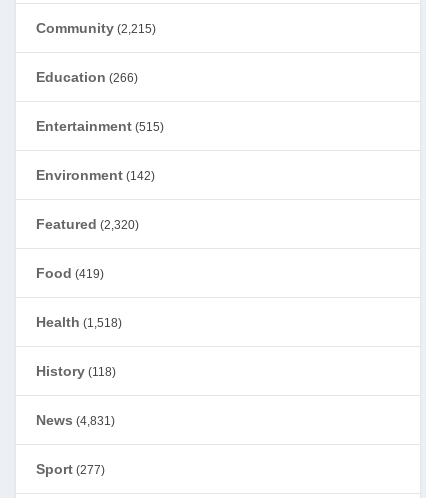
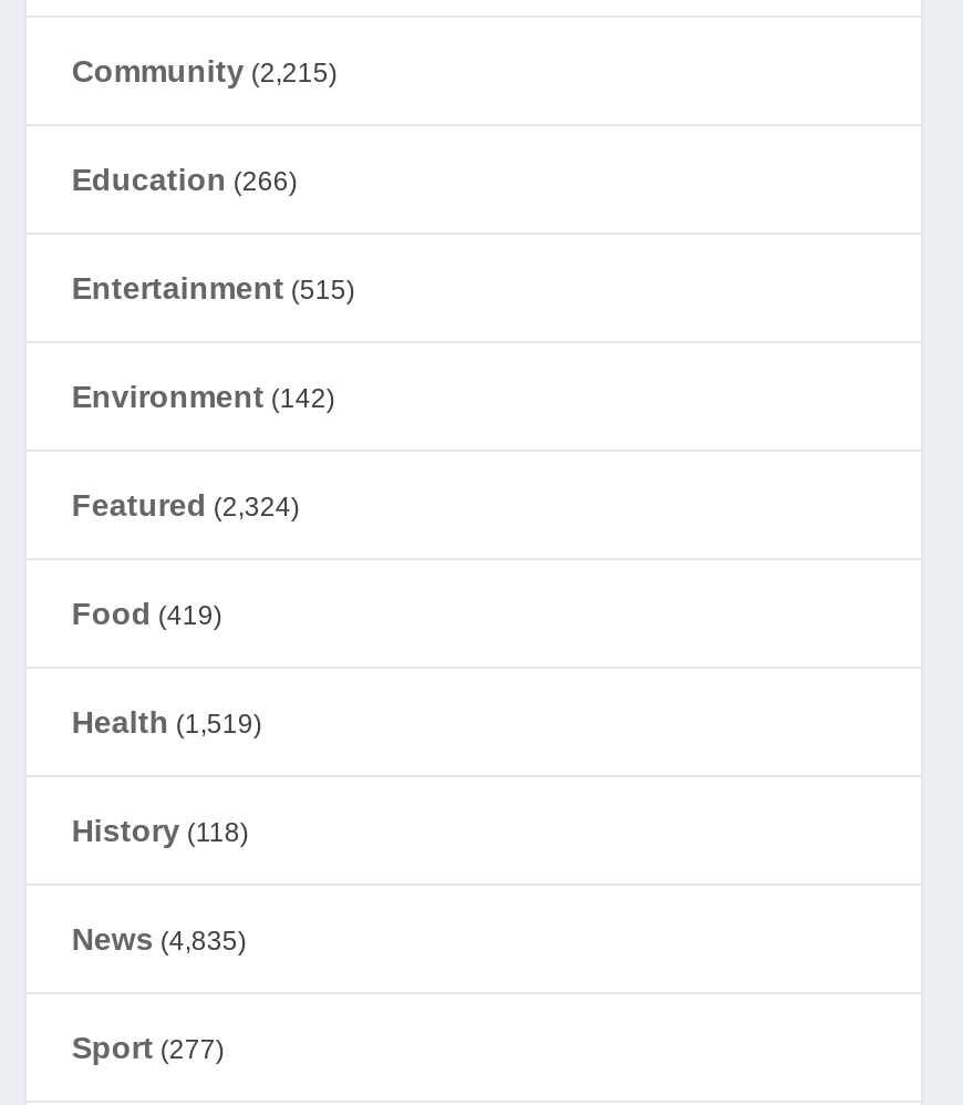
[36,216,139,232] Featured (2,320) -> [72,487,300,522] Featured (2,324)
[36,314,122,330] Health (1,518) -> [72,704,262,739] Health (1,519)
[36,412,115,428] News (4,831) -> [72,921,247,956] News (4,835)

